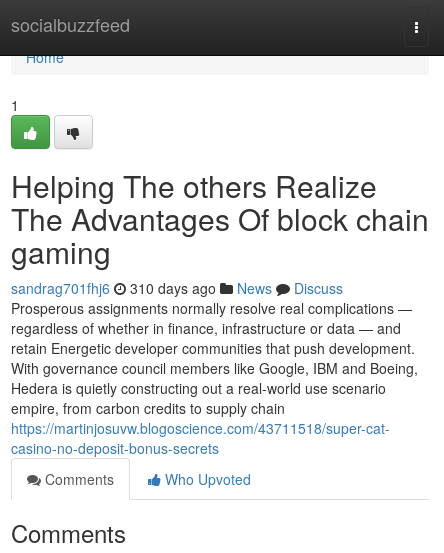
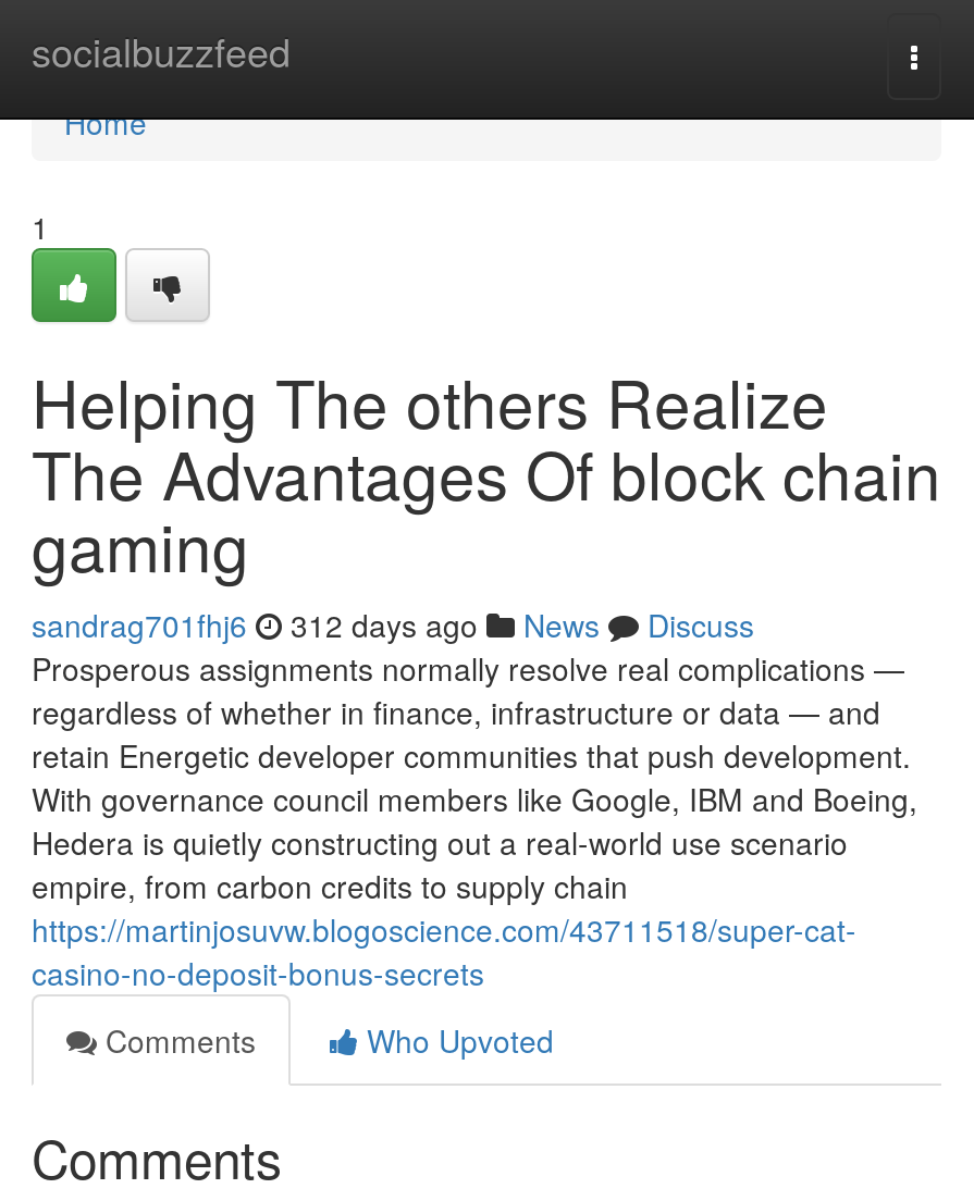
[11,278,343,298] sandrag701fhj6 310 days ago News Discuss -> [32,603,754,646] sandrag701fhj6 312 days ago News Discuss

